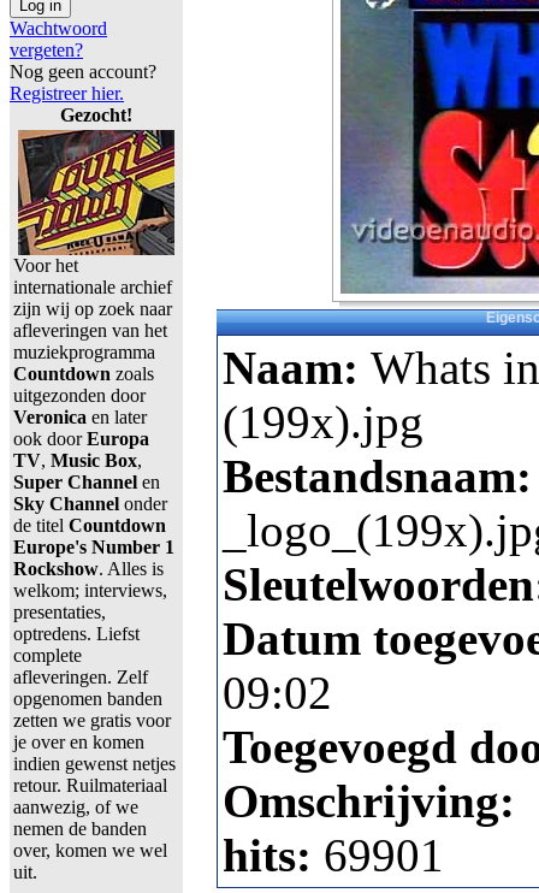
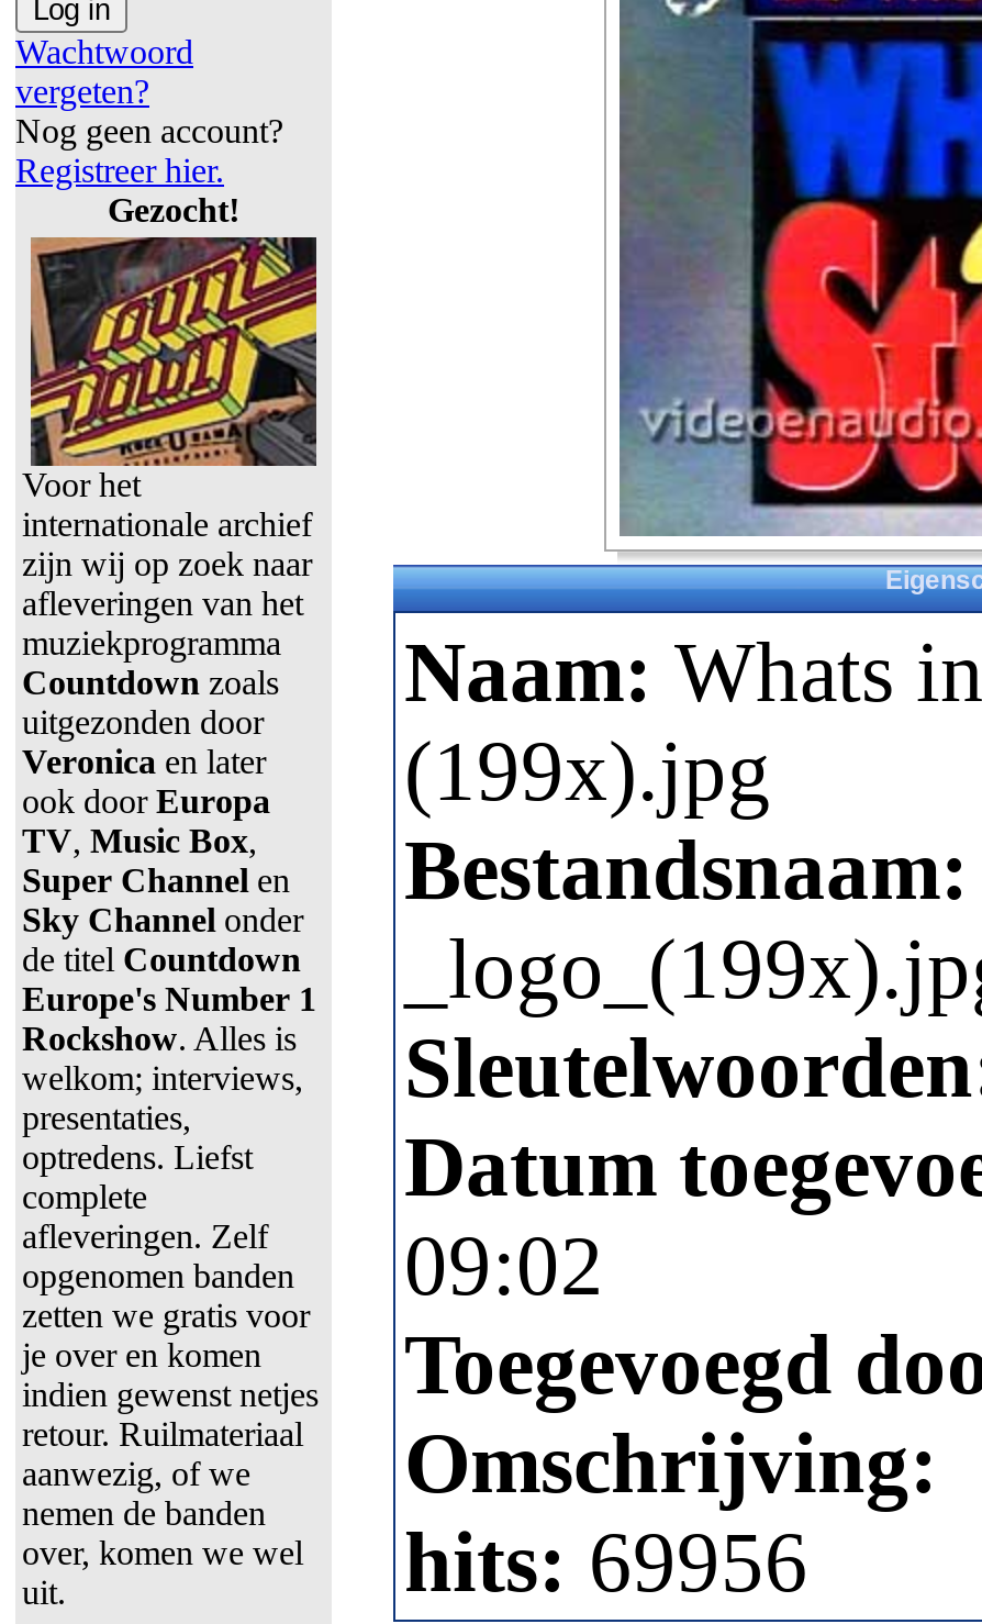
[223,830,444,881] hits: 69901 -> [404,1515,808,1609] hits: 69956

